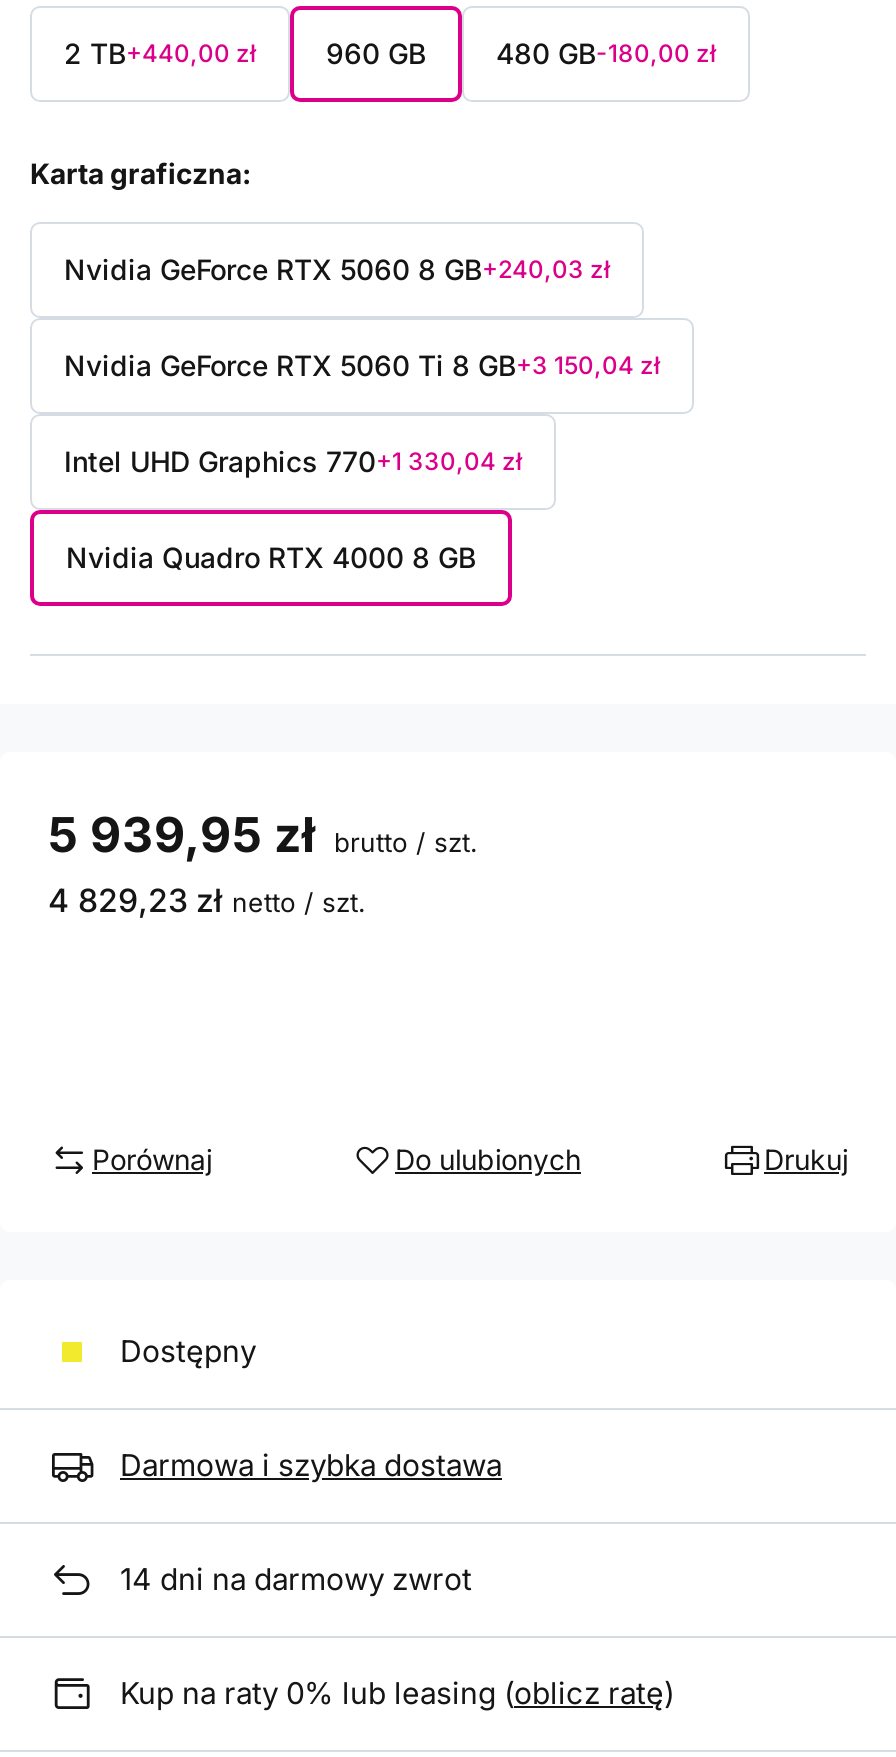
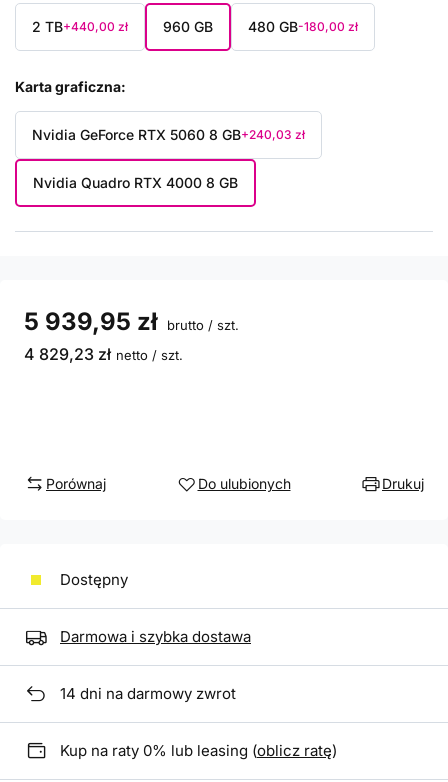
[64,348,660,478] Nvidia GeForce RTX 5060 Ti 8 GB+3 150,04 zł | Intel UHD Graphics 770+1 330,04 zł -> none

